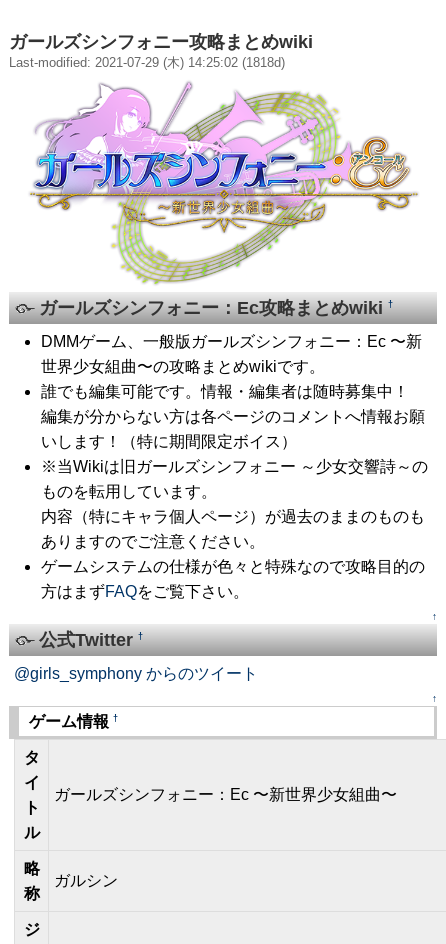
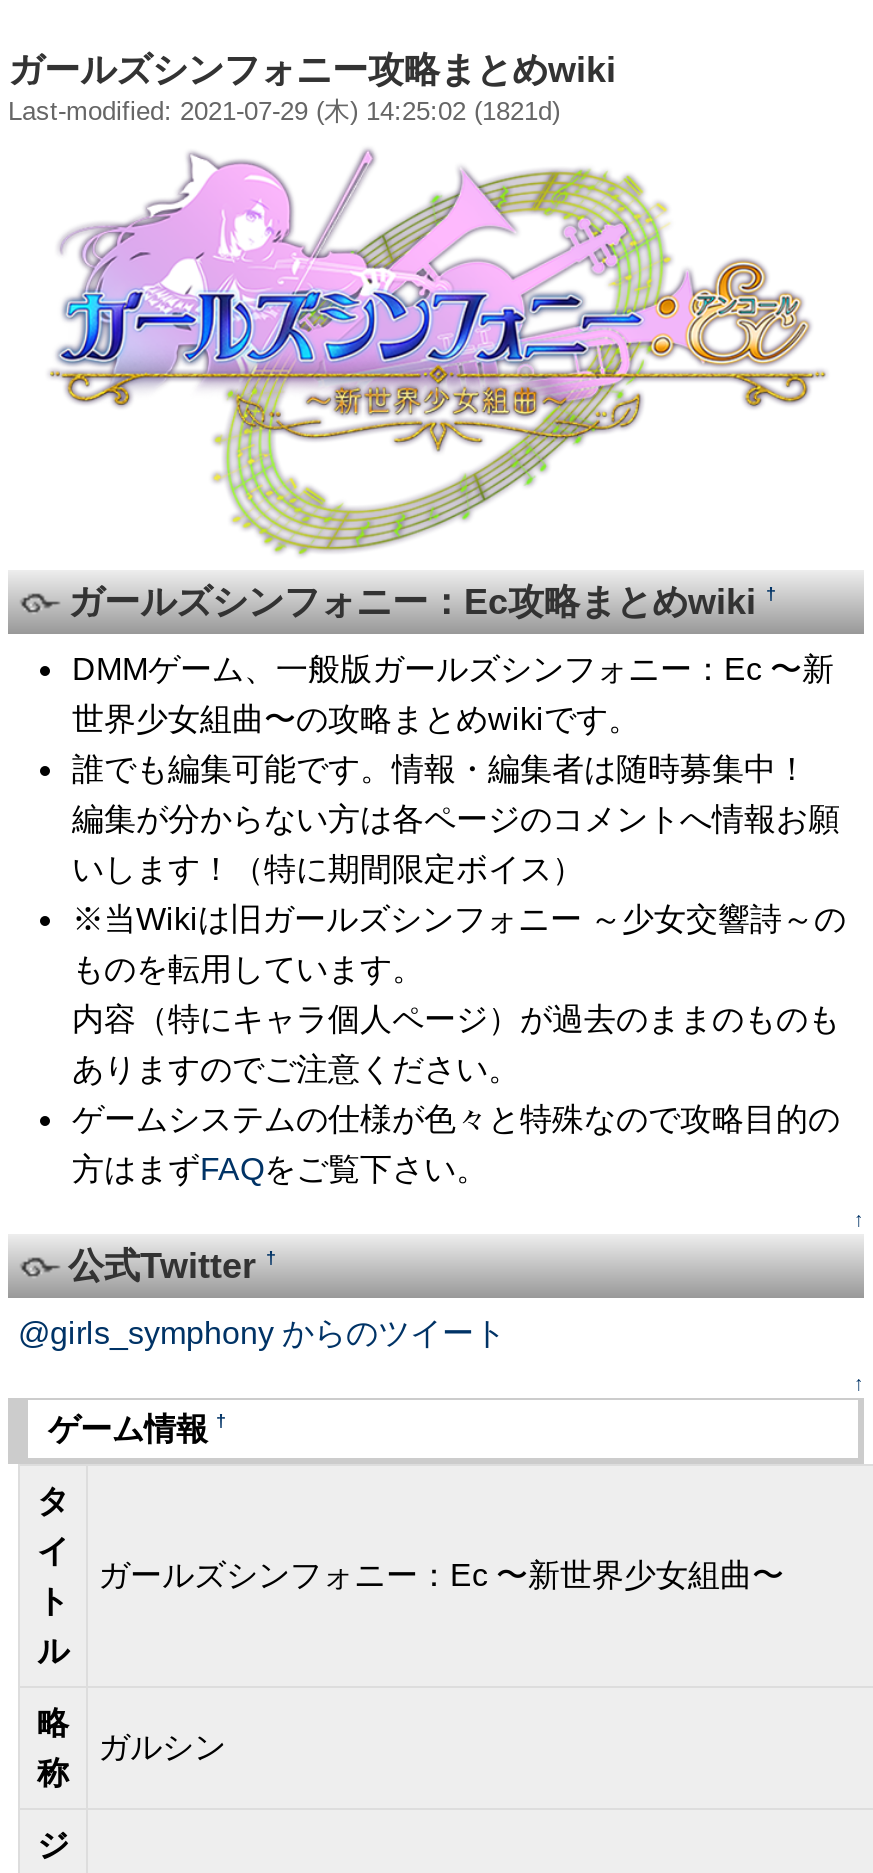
[9,55,285,70] Last-modified: 2021-07-29 (木) 14:25:02 (1818d) -> [8,96,560,126] Last-modified: 2021-07-29 (木) 14:25:02 (1821d)

